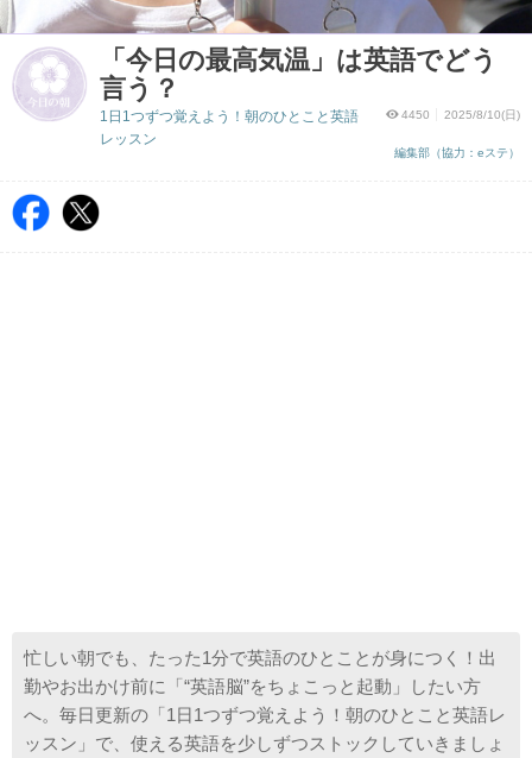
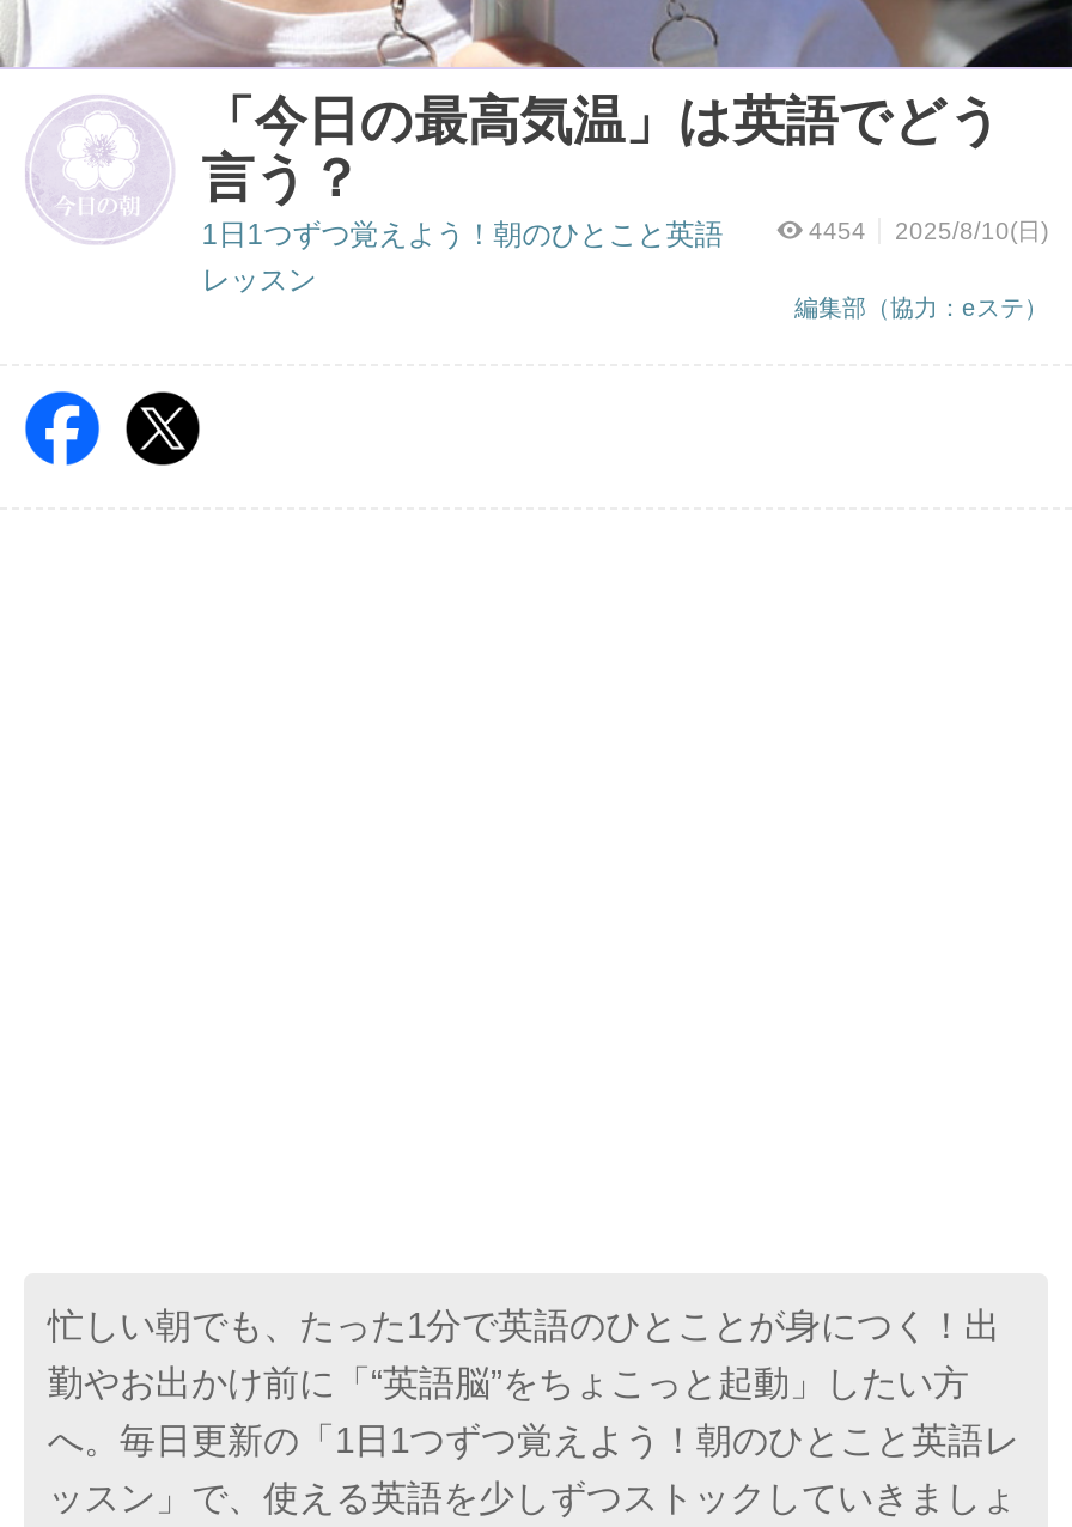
[401,108,520,121] 4450 2025/8/10(日) -> [809,218,1048,244] 4454 2025/8/10(日)

